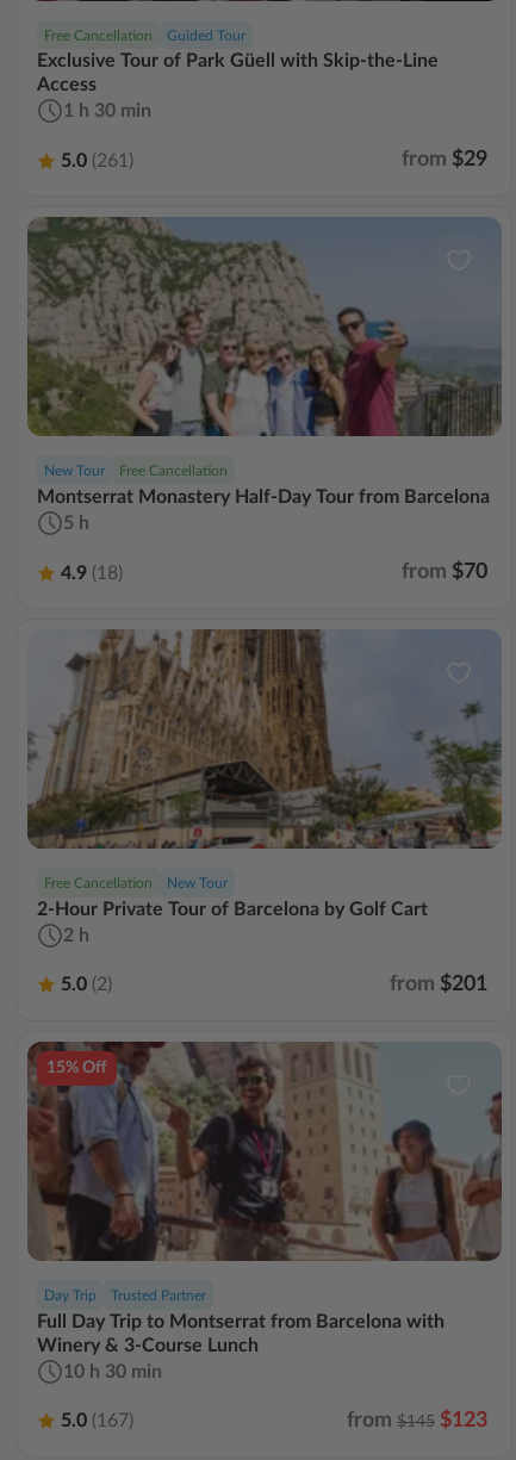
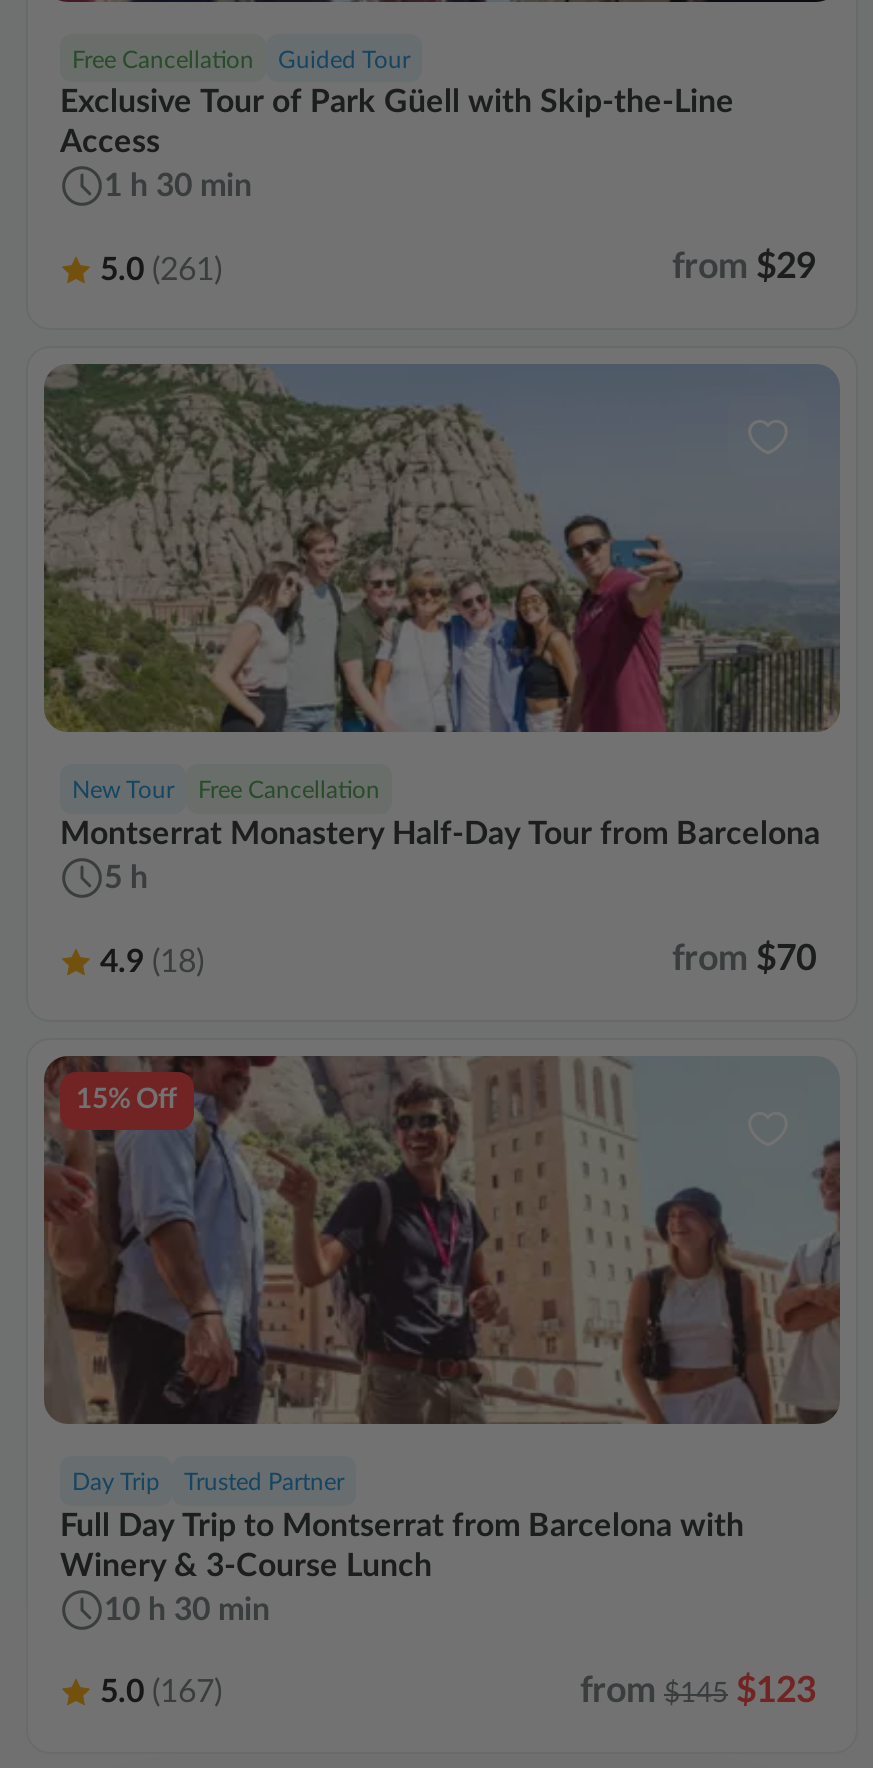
[27,629,502,995] [image] | Free Cancellation | New Tour | 2-Hour Private Tour of Barcelona by Golf Cart | 2 h | 5.0 (2) | from $201 -> none

